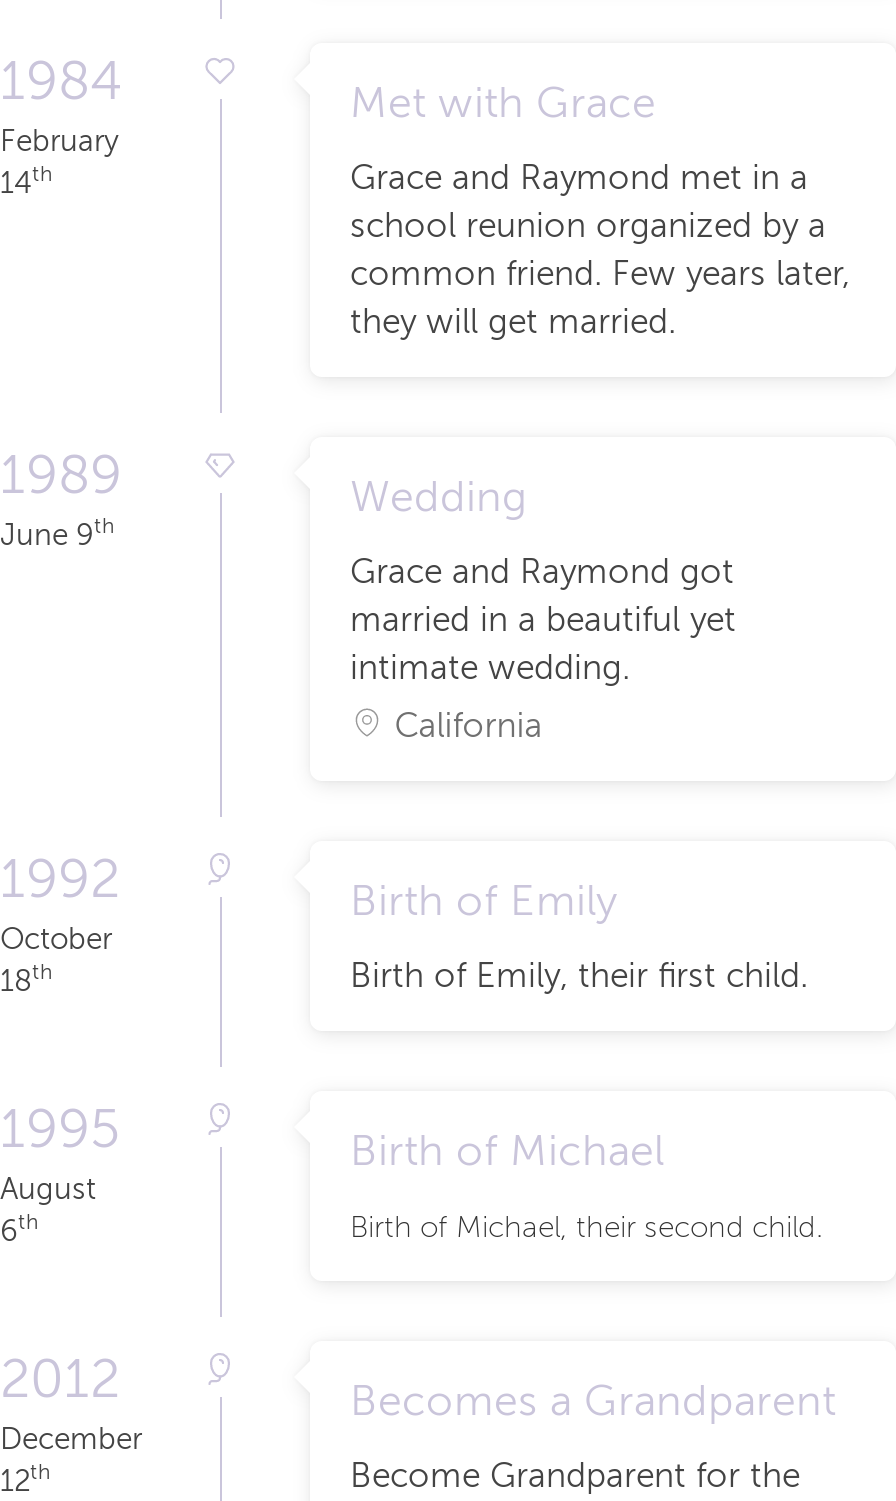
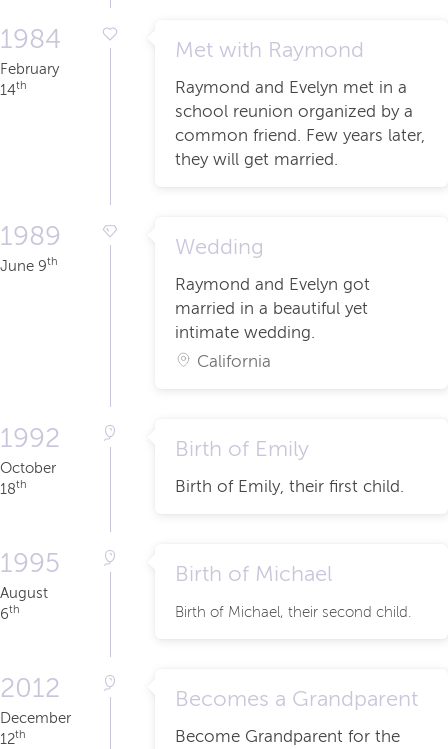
[350,79,656,127] Met with Grace -> [175,38,364,62] Met with Raymond
[350,159,808,197] Grace and Raymond met in a -> [175,78,407,97] Raymond and Evelyn met in a
[350,553,734,591] Grace and Raymond got -> [175,275,370,294] Raymond and Evelyn got

